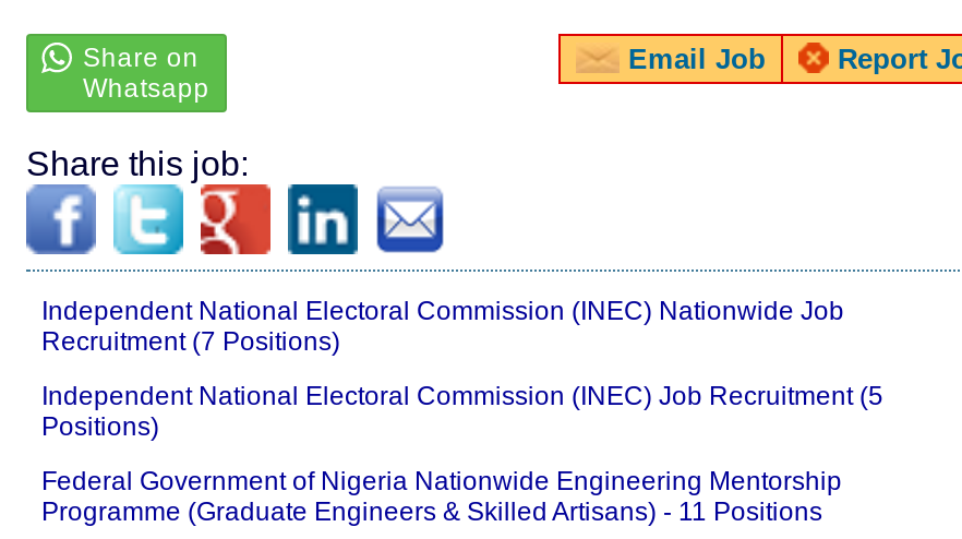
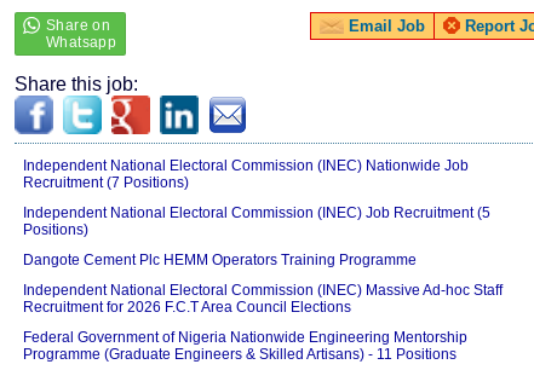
none -> [23,251,503,315] Dangote Cement Plc HEMM Operators Training Programme | Independent National Electoral Commission (INEC) Massive Ad-hoc Staff | Recruitment for 2026 F.C.T Area Council Elections

